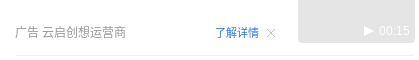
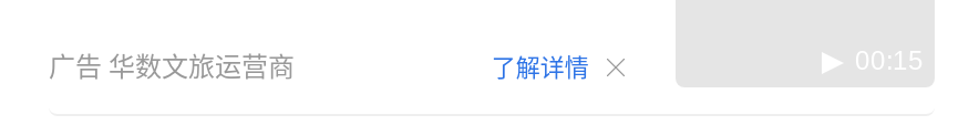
[15,26,126,40] 广告云启创想运营商 -> [49,52,295,83] 广告华数文旅运营商

